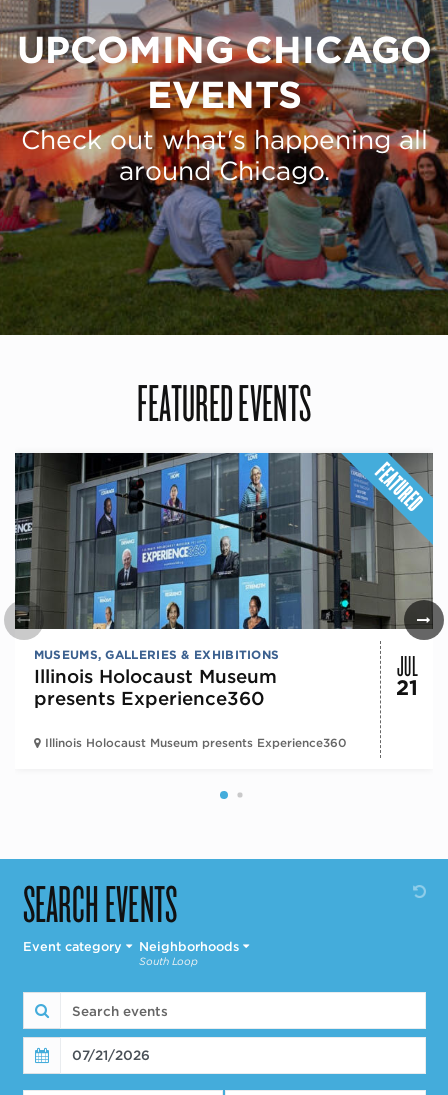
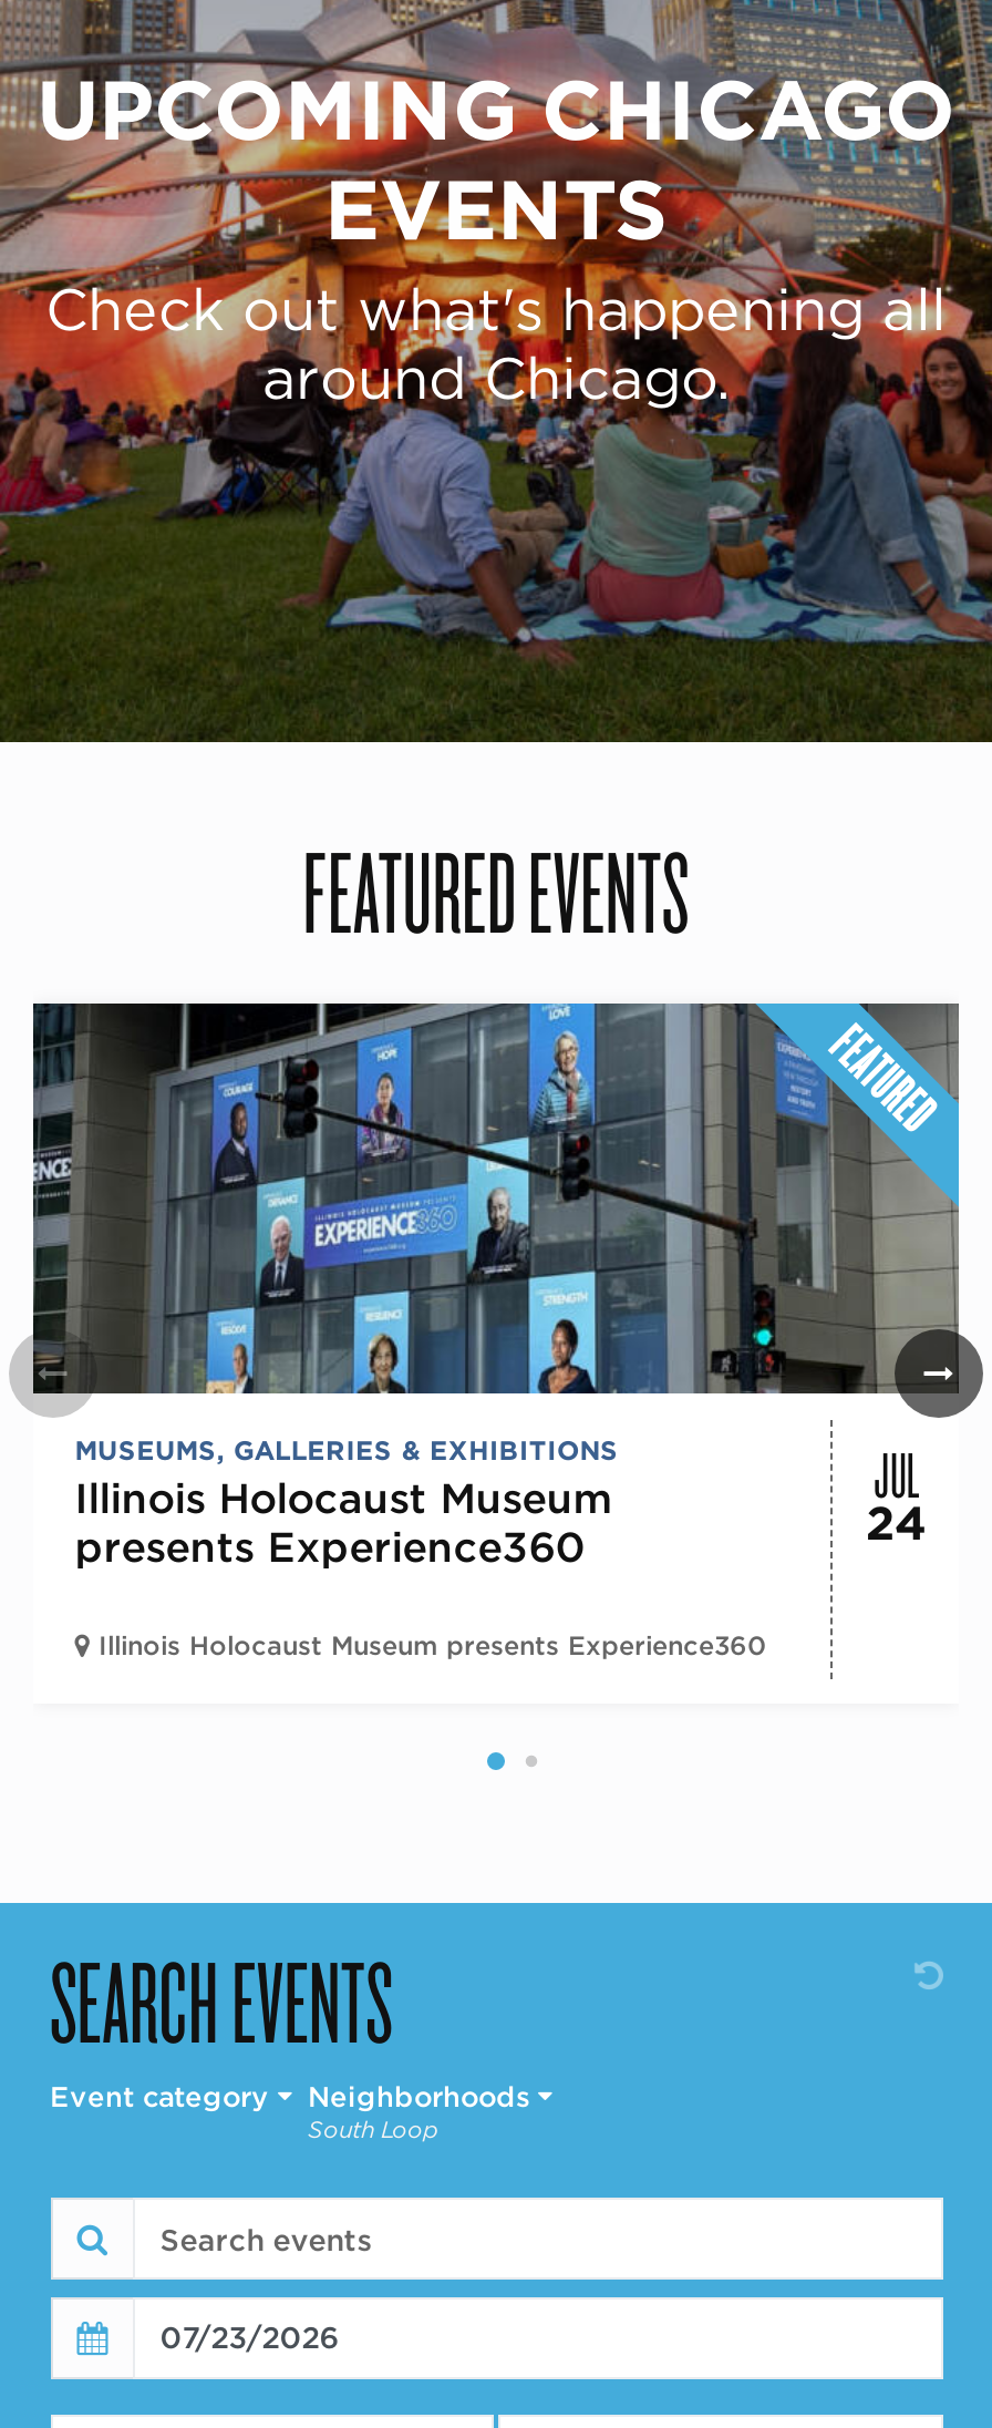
[396,675,418,700] 21 -> [866,1496,926,1551] 24
[72,1047,150,1063] 07/21/2026 -> [160,2320,339,2356] 07/23/2026

